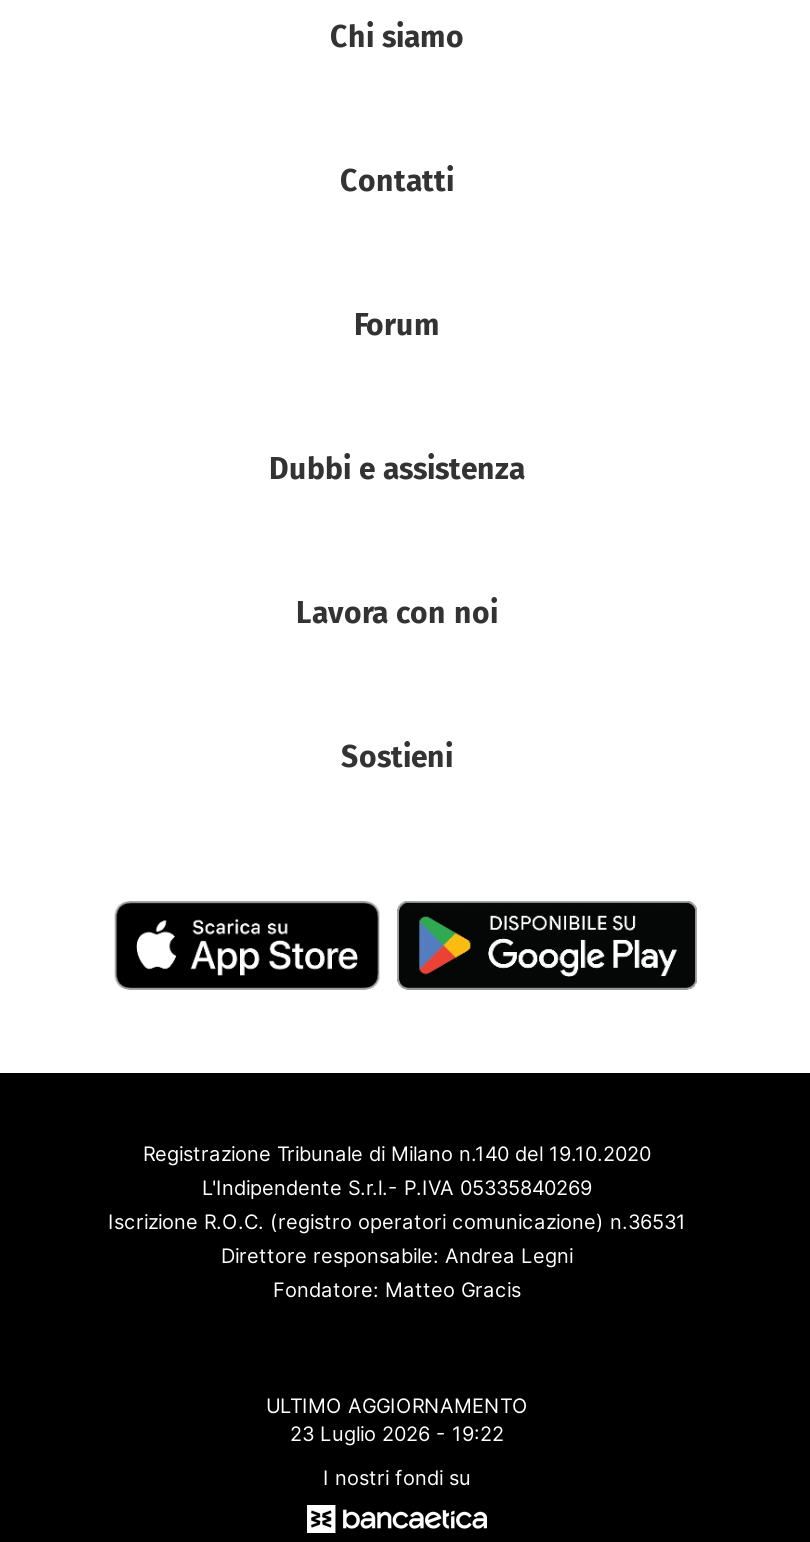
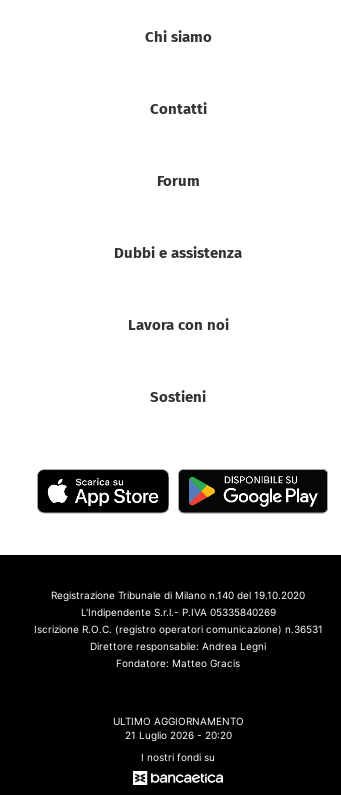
[290,1421,504,1445] 23 Luglio 2026 - 19:22 -> [124,729,231,741] 21 Luglio 2026 - 20:20

